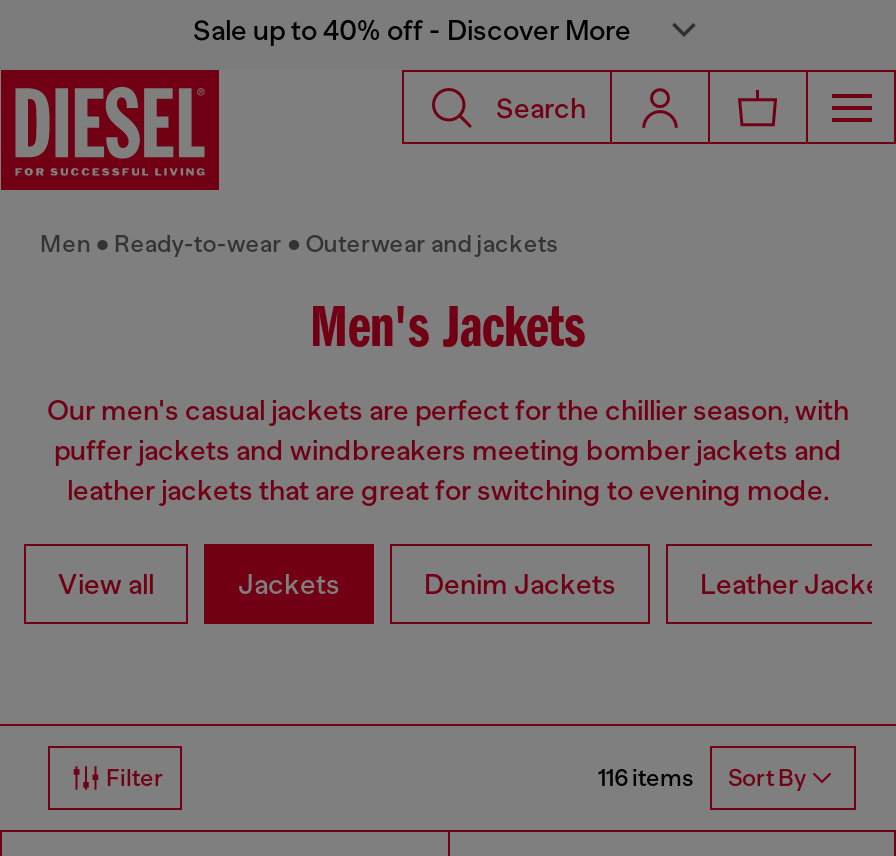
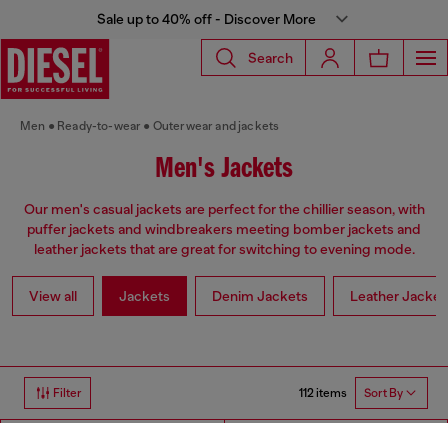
[598,764,806,793] 116 items Sort By -> [299,386,403,400] 112 items Sort By

